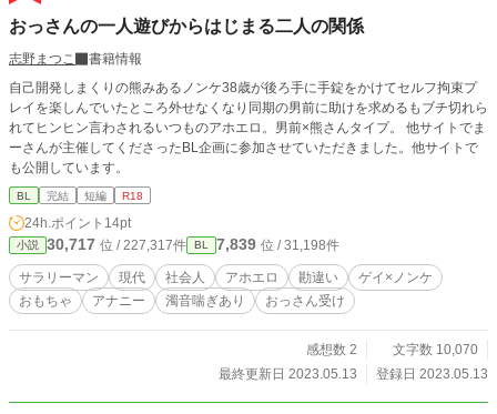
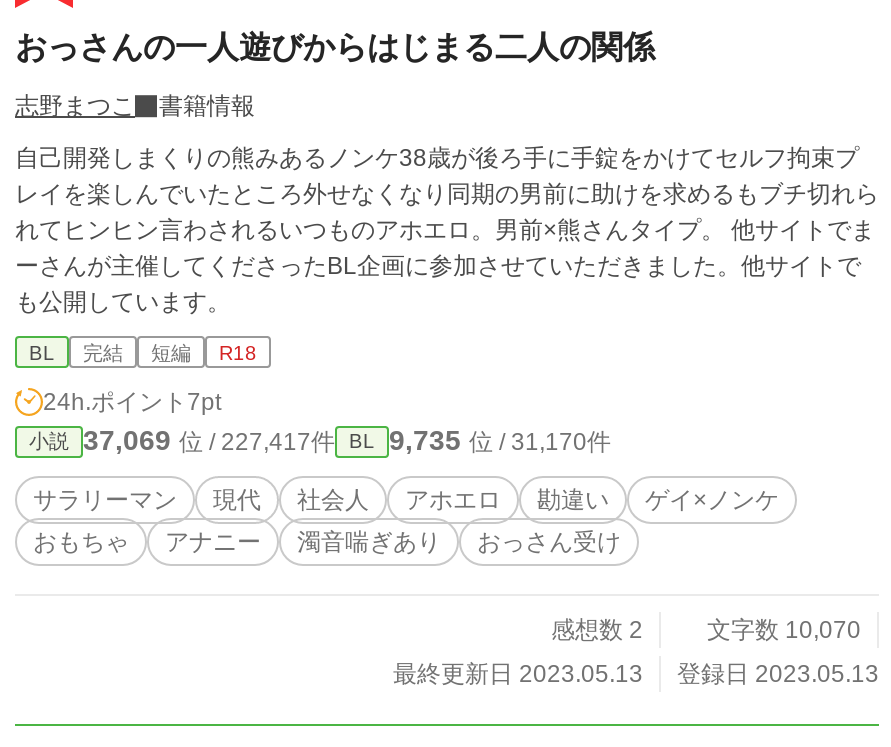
[24,215,131,231] 24h.ポイント14pt -> [43,388,221,416] 24h.ポイント7pt
[47,235,186,253] 30,717位 / 227,317件 -> [83,424,335,456] 37,069位 / 227,417件
[216,235,339,253] 7,839位 / 31,198件 -> [389,424,611,456] 9,735位 / 31,170件

